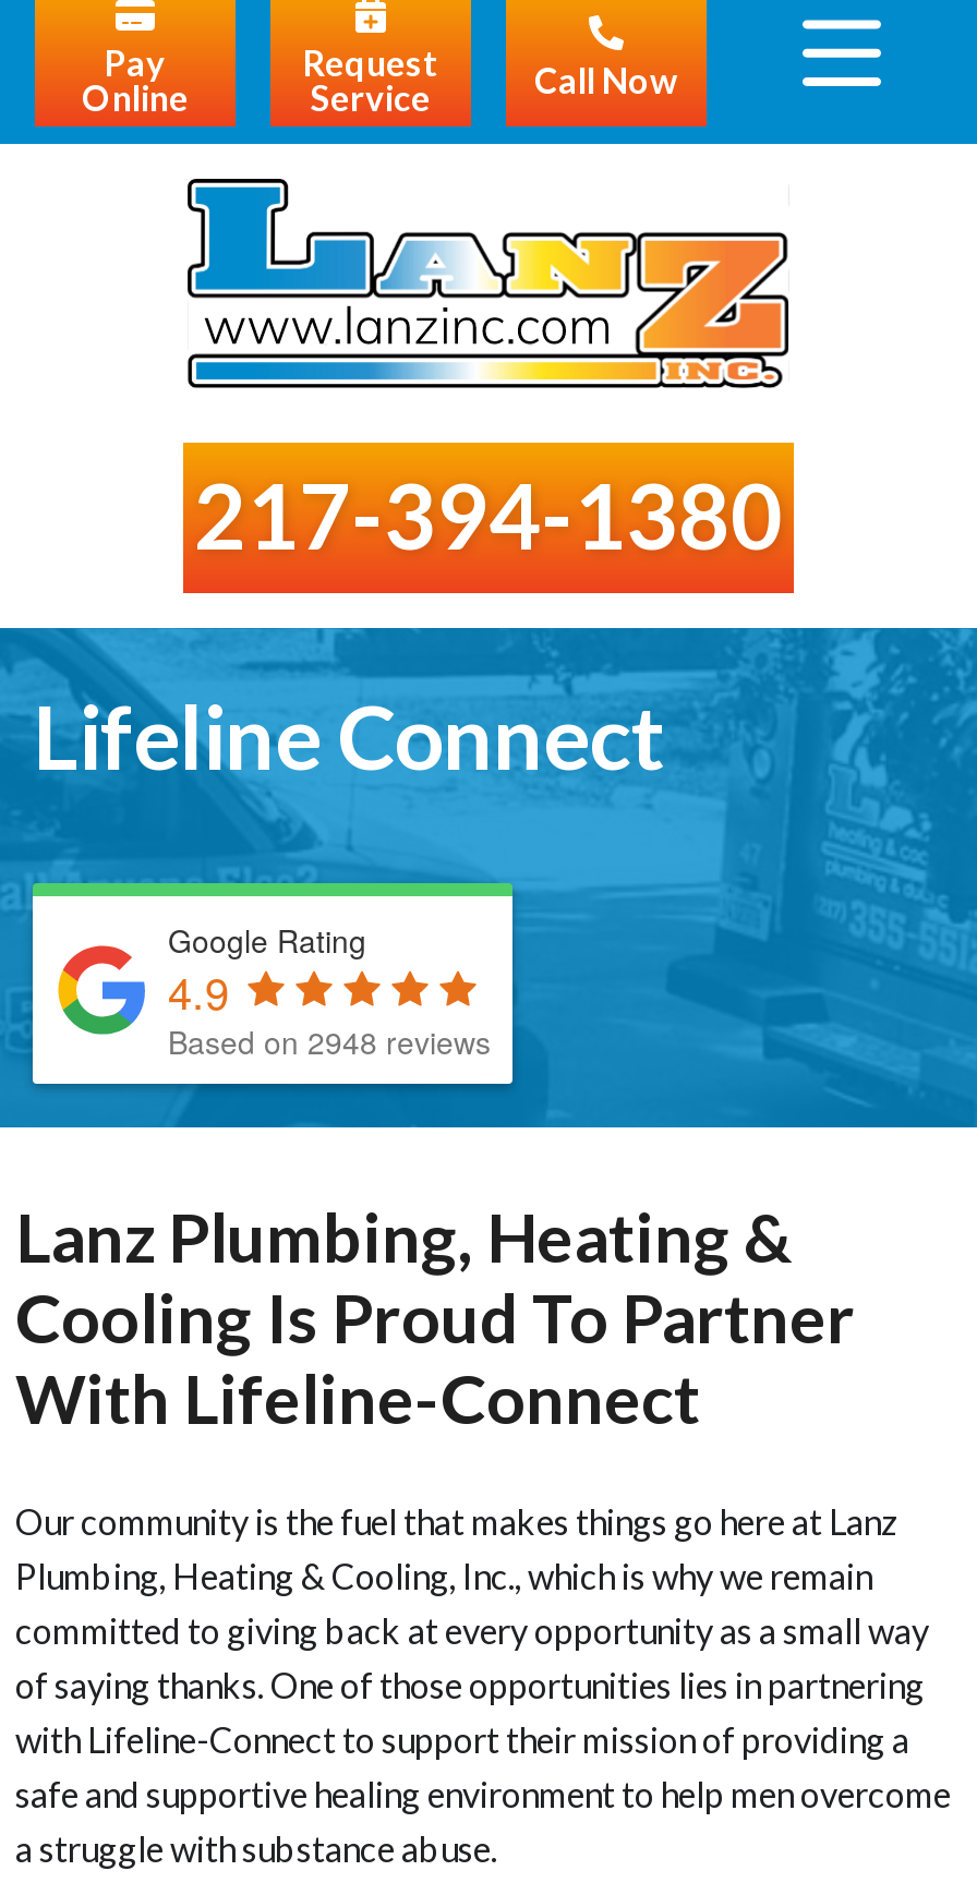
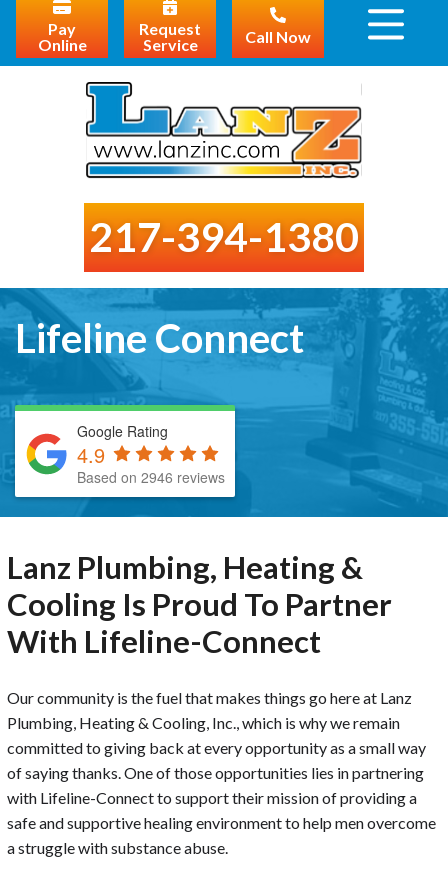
[168,1019,491,1063] Based on 2948 reviews -> [77,467,225,487] Based on 2946 reviews

